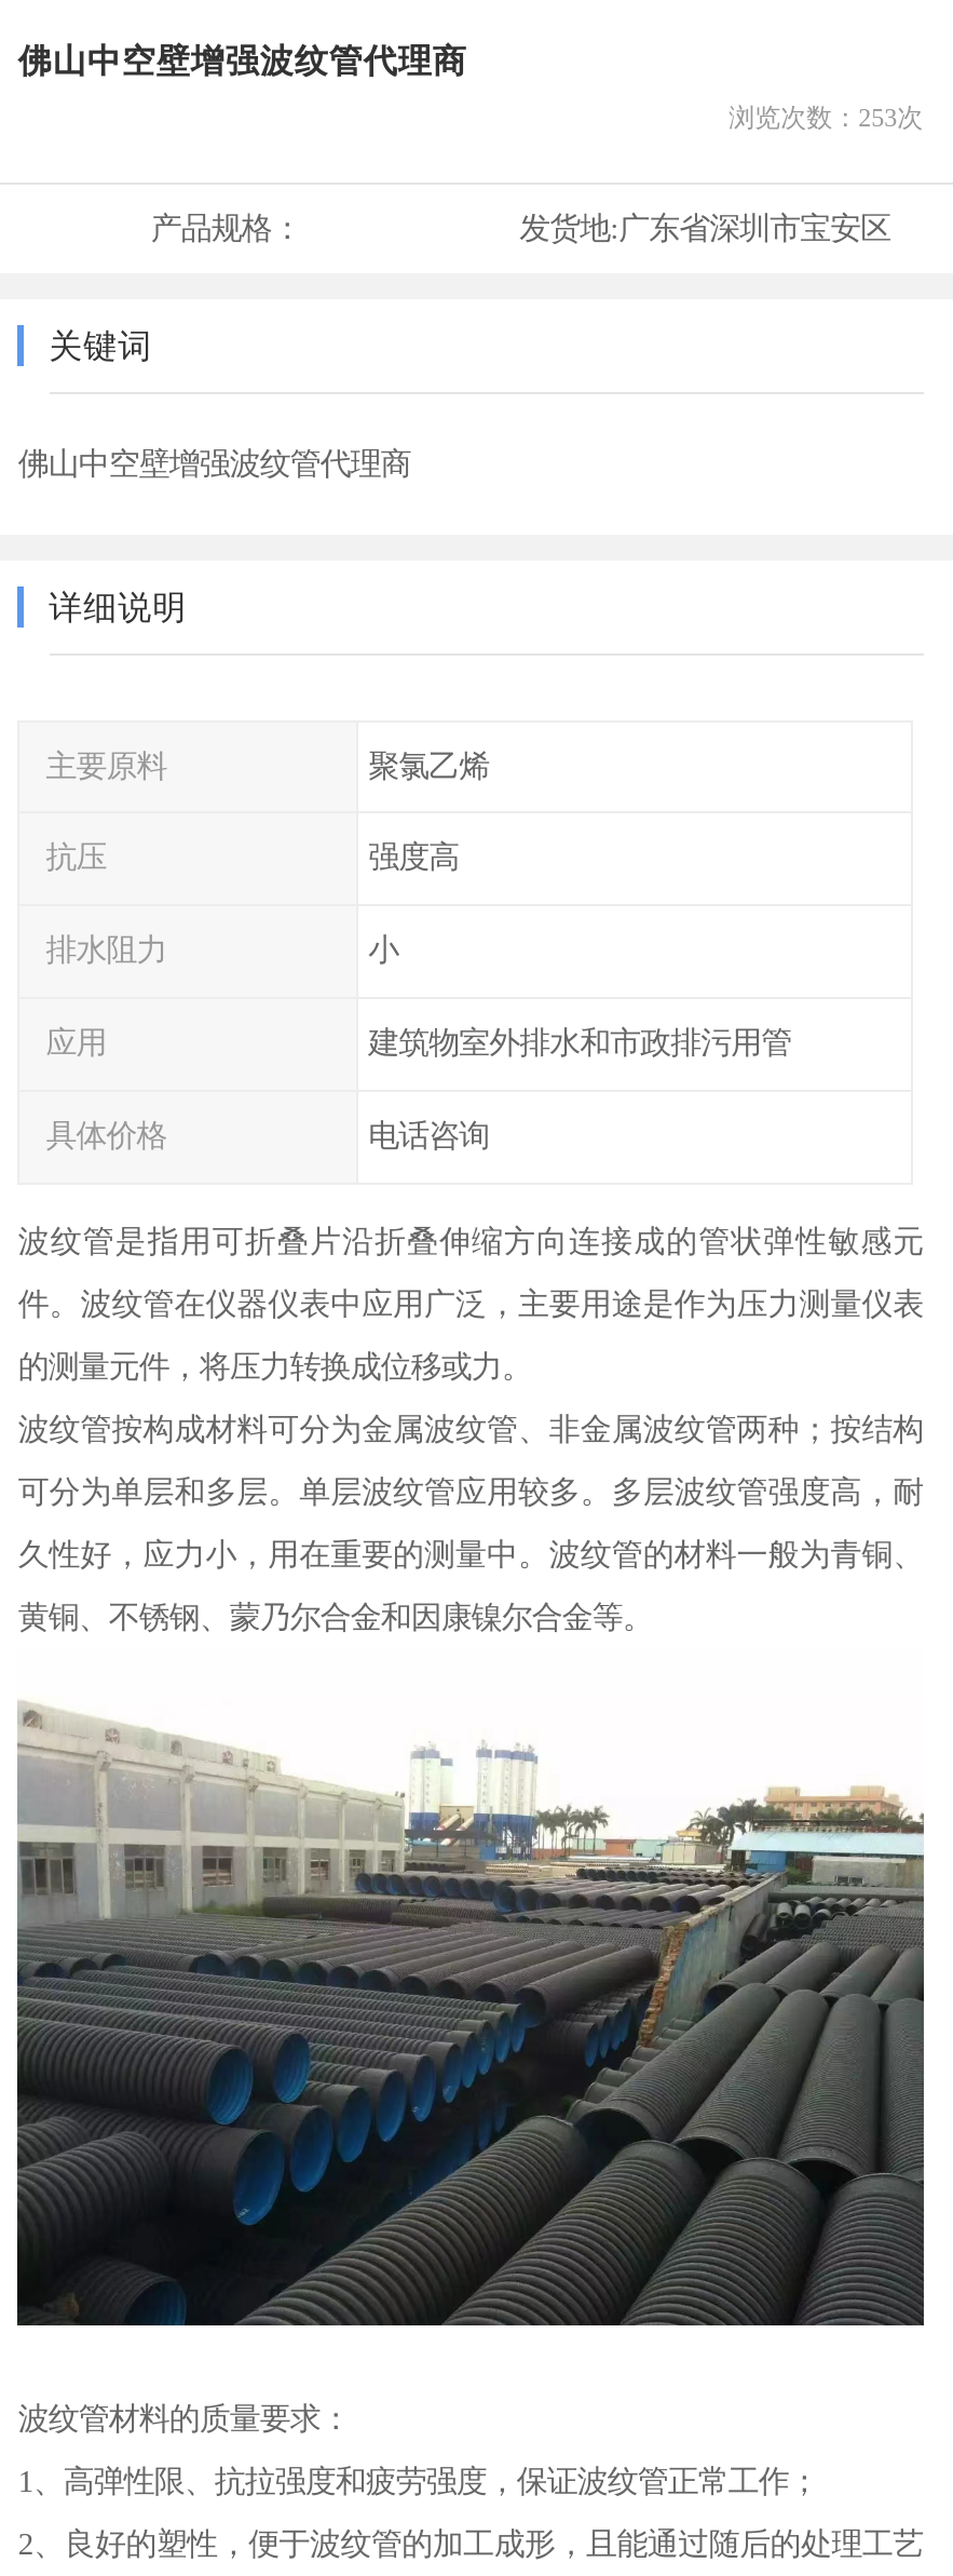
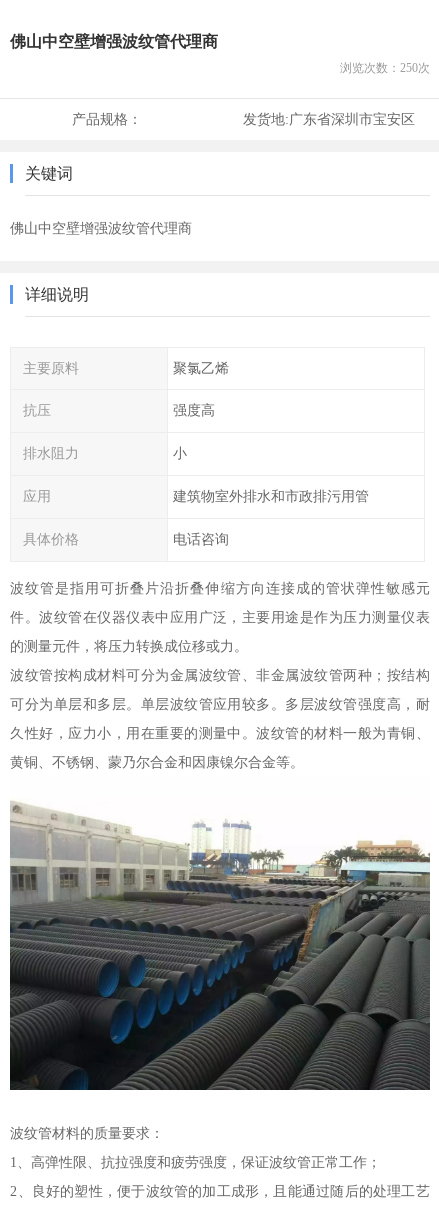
[729,102,923,132] 浏览次数：253次 -> [340,61,430,75] 浏览次数：250次

